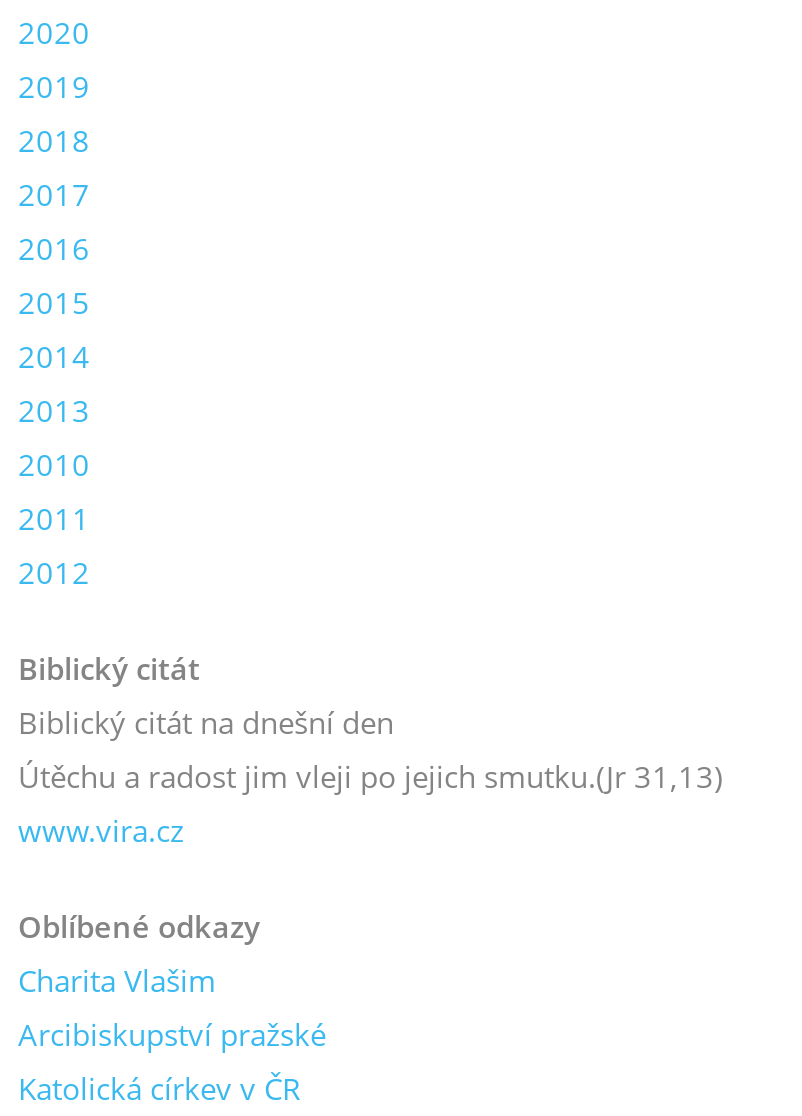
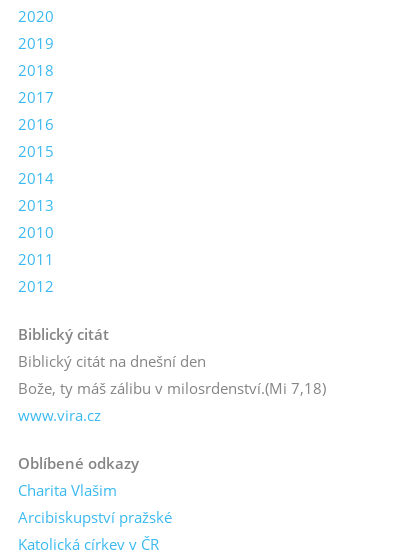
[18,755,722,795] Útěchu a radost jim vleji po jejich smutku.(Jr 31,13) -> [18,377,326,397] Bože, ty máš zálibu v milosrdenství.(Mi 7,18)

